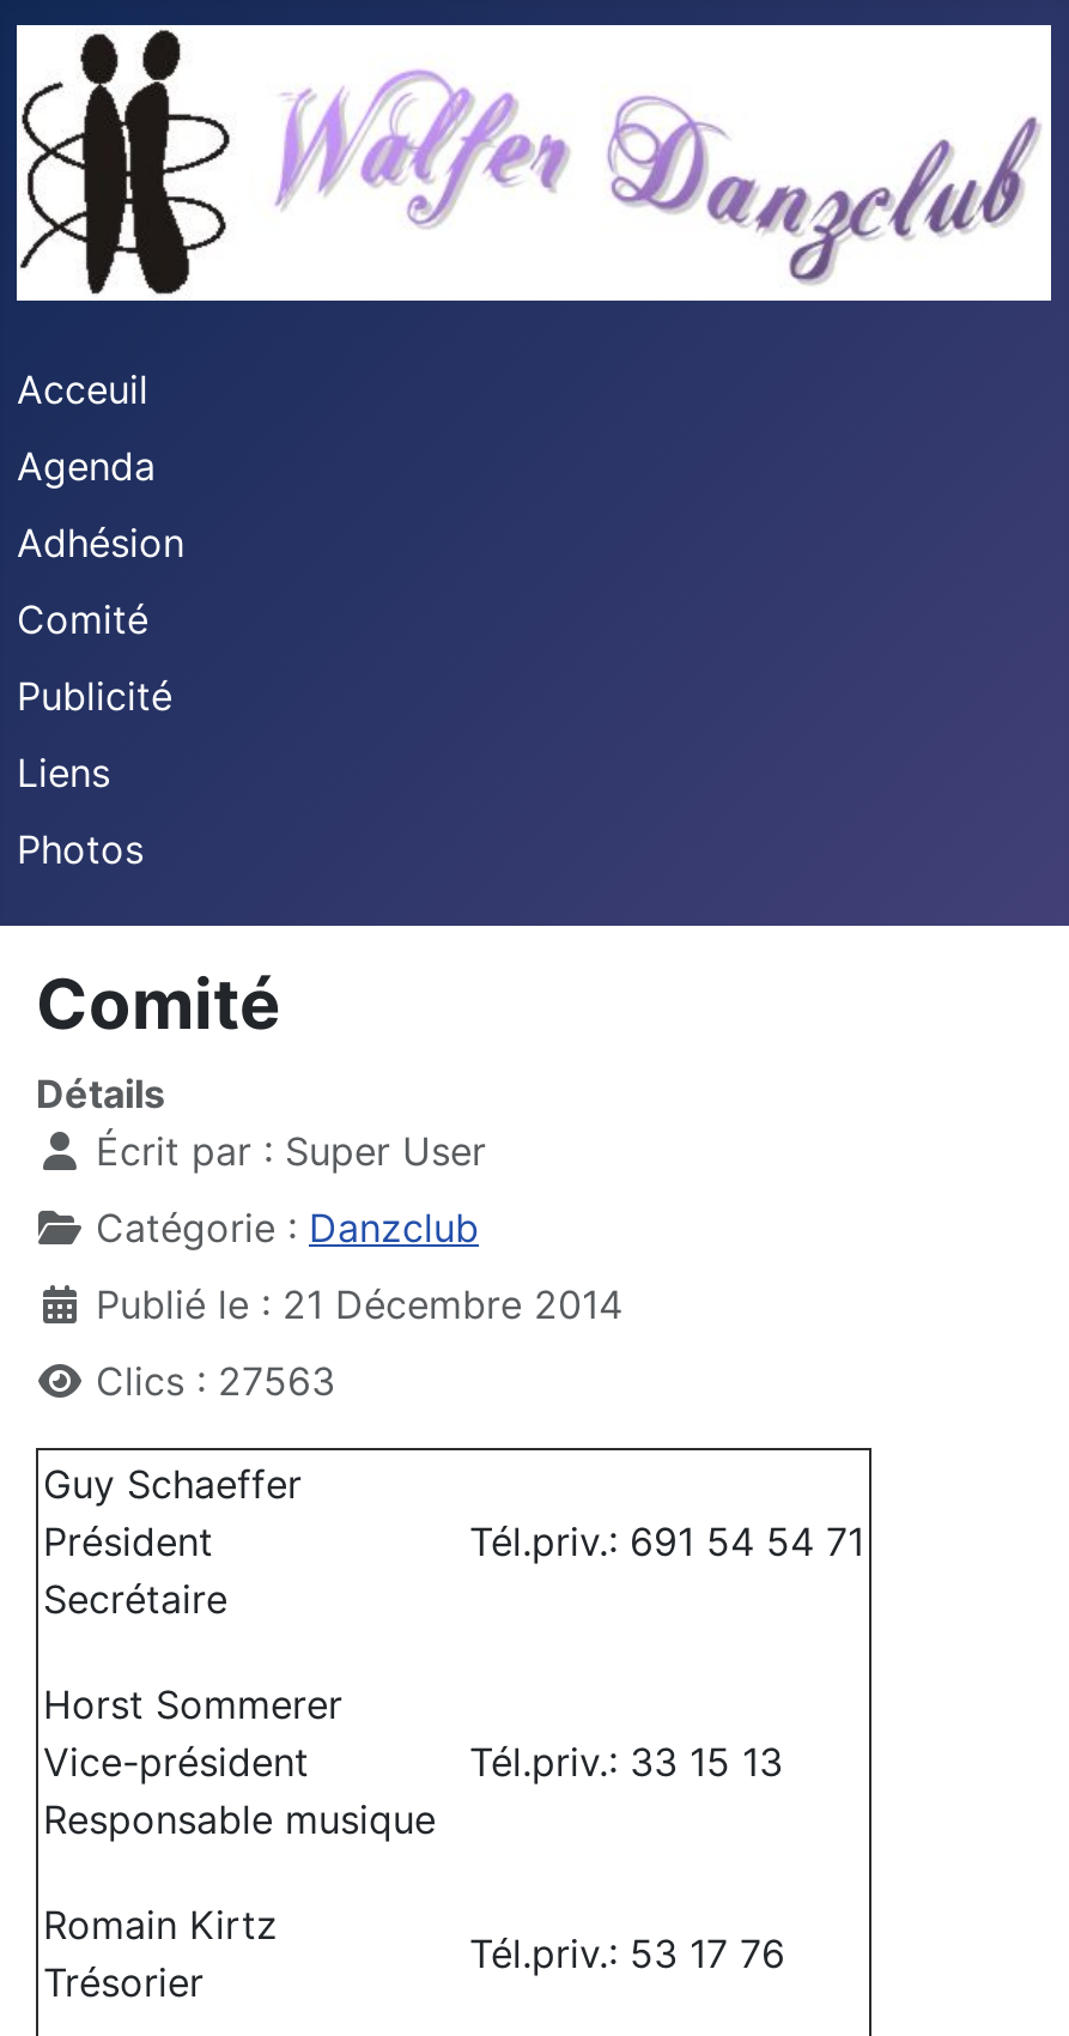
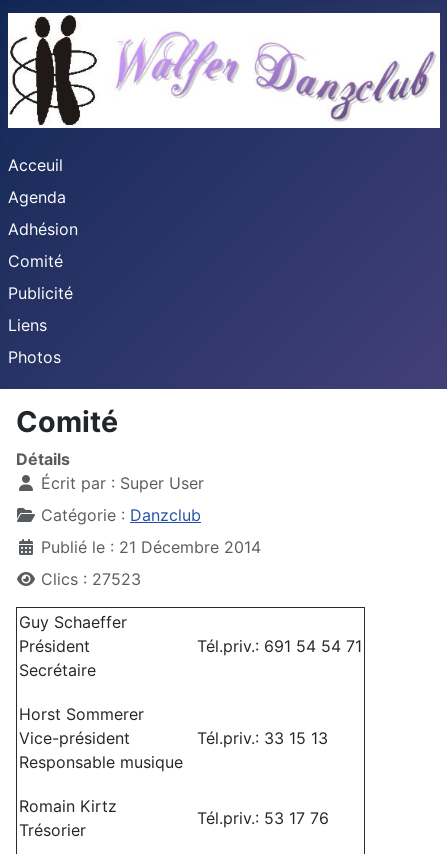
[96,1358,335,1406] Clics : 27563 -> [41,569,141,589] Clics : 27523

